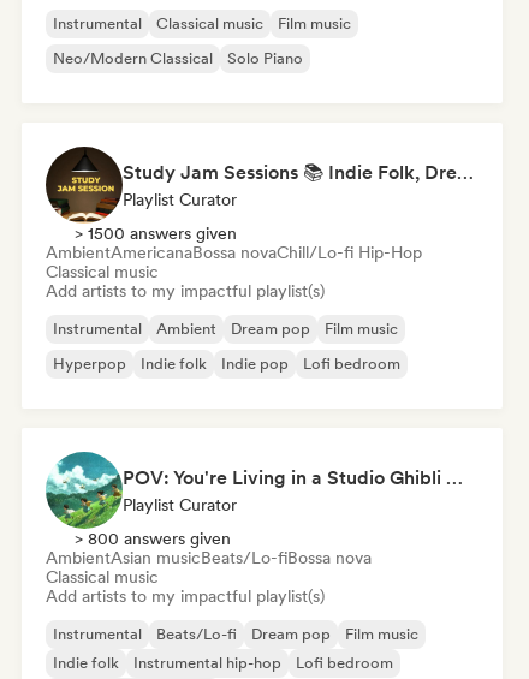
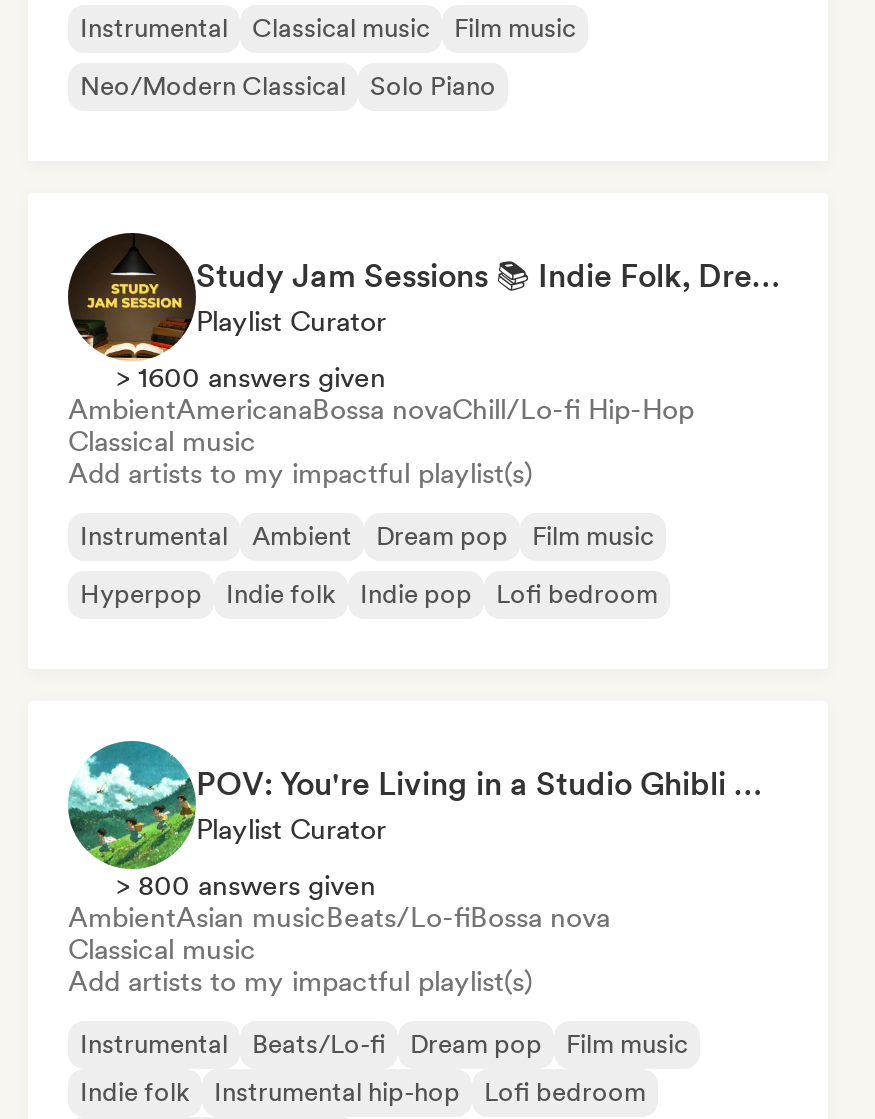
[75,224,237,243] > 1500 answers given -> [116,361,386,393] > 1600 answers given

